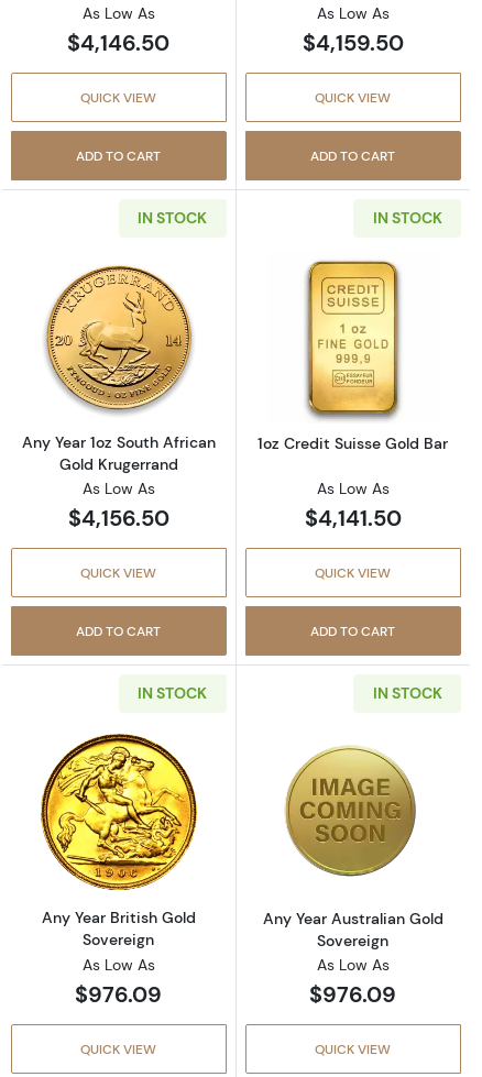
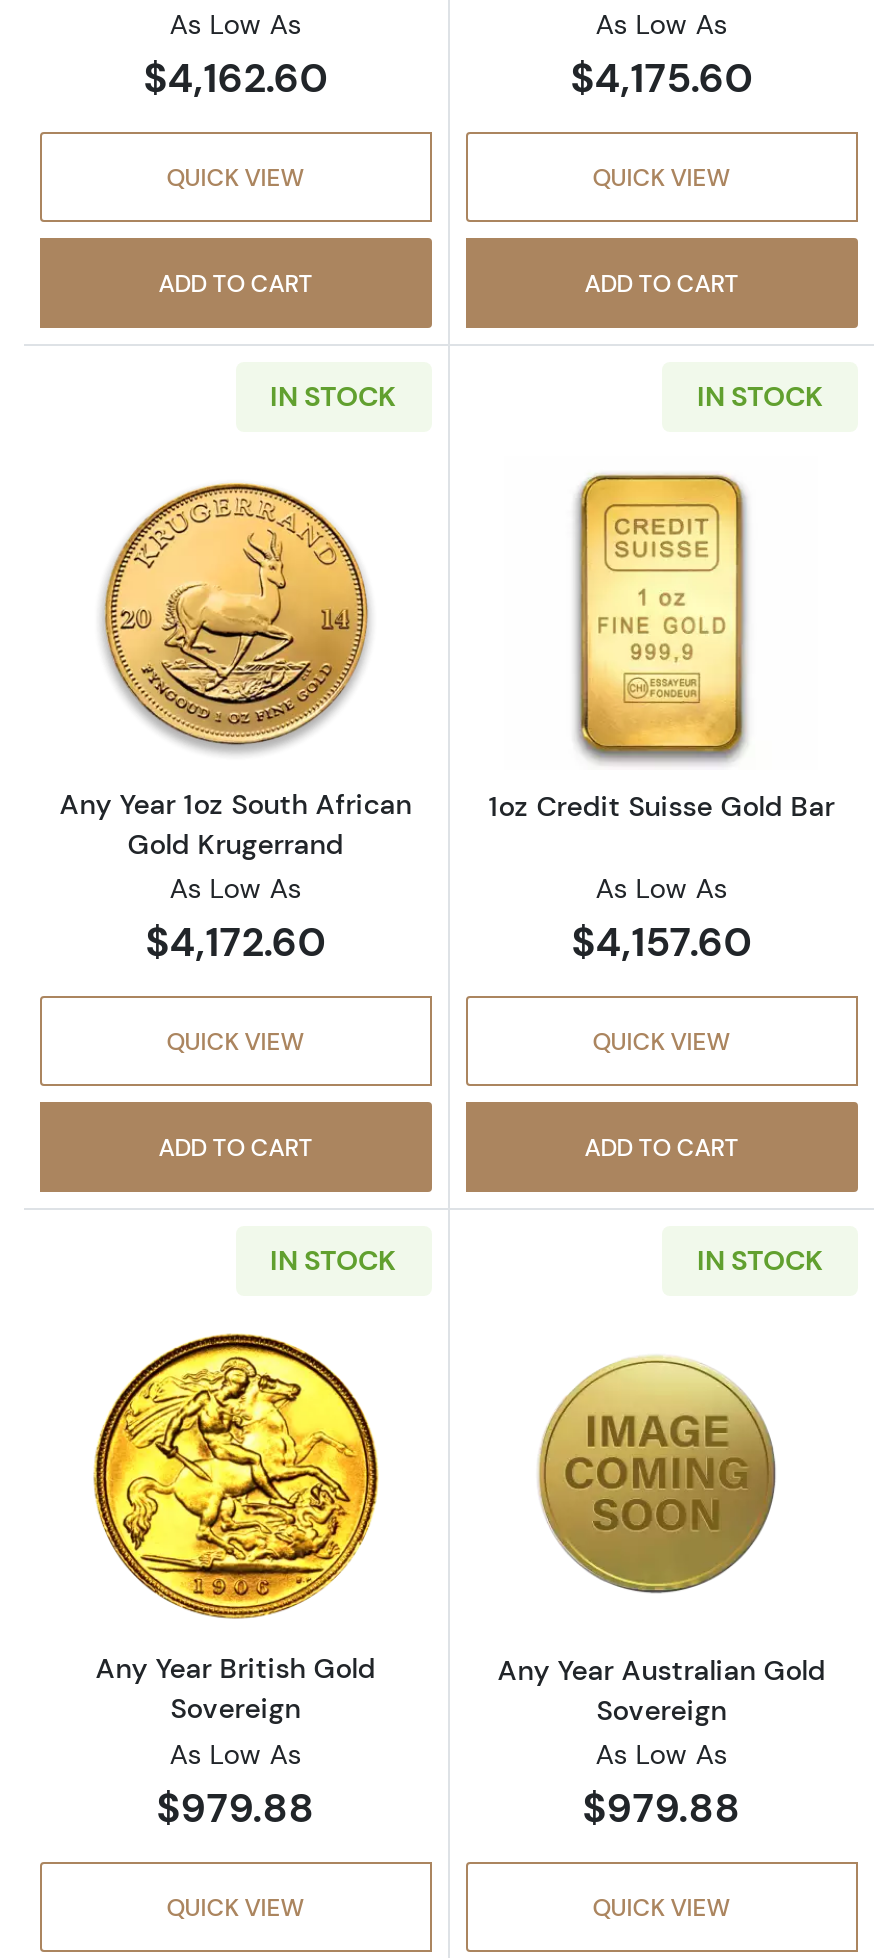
[67,28,170,56] $4,146.50 -> [144,51,328,101] $4,162.60
[302,28,404,56] $4,159.50 -> [570,51,752,101] $4,175.60
[68,504,169,531] $4,156.50 -> [146,916,326,966] $4,172.60
[305,504,401,531] $4,141.50 -> [572,916,752,966] $4,157.60
[75,980,162,1007] $976.09 -> [156,1782,314,1832] $979.88
[309,980,396,1007] $976.09 -> [582,1782,740,1832] $979.88

